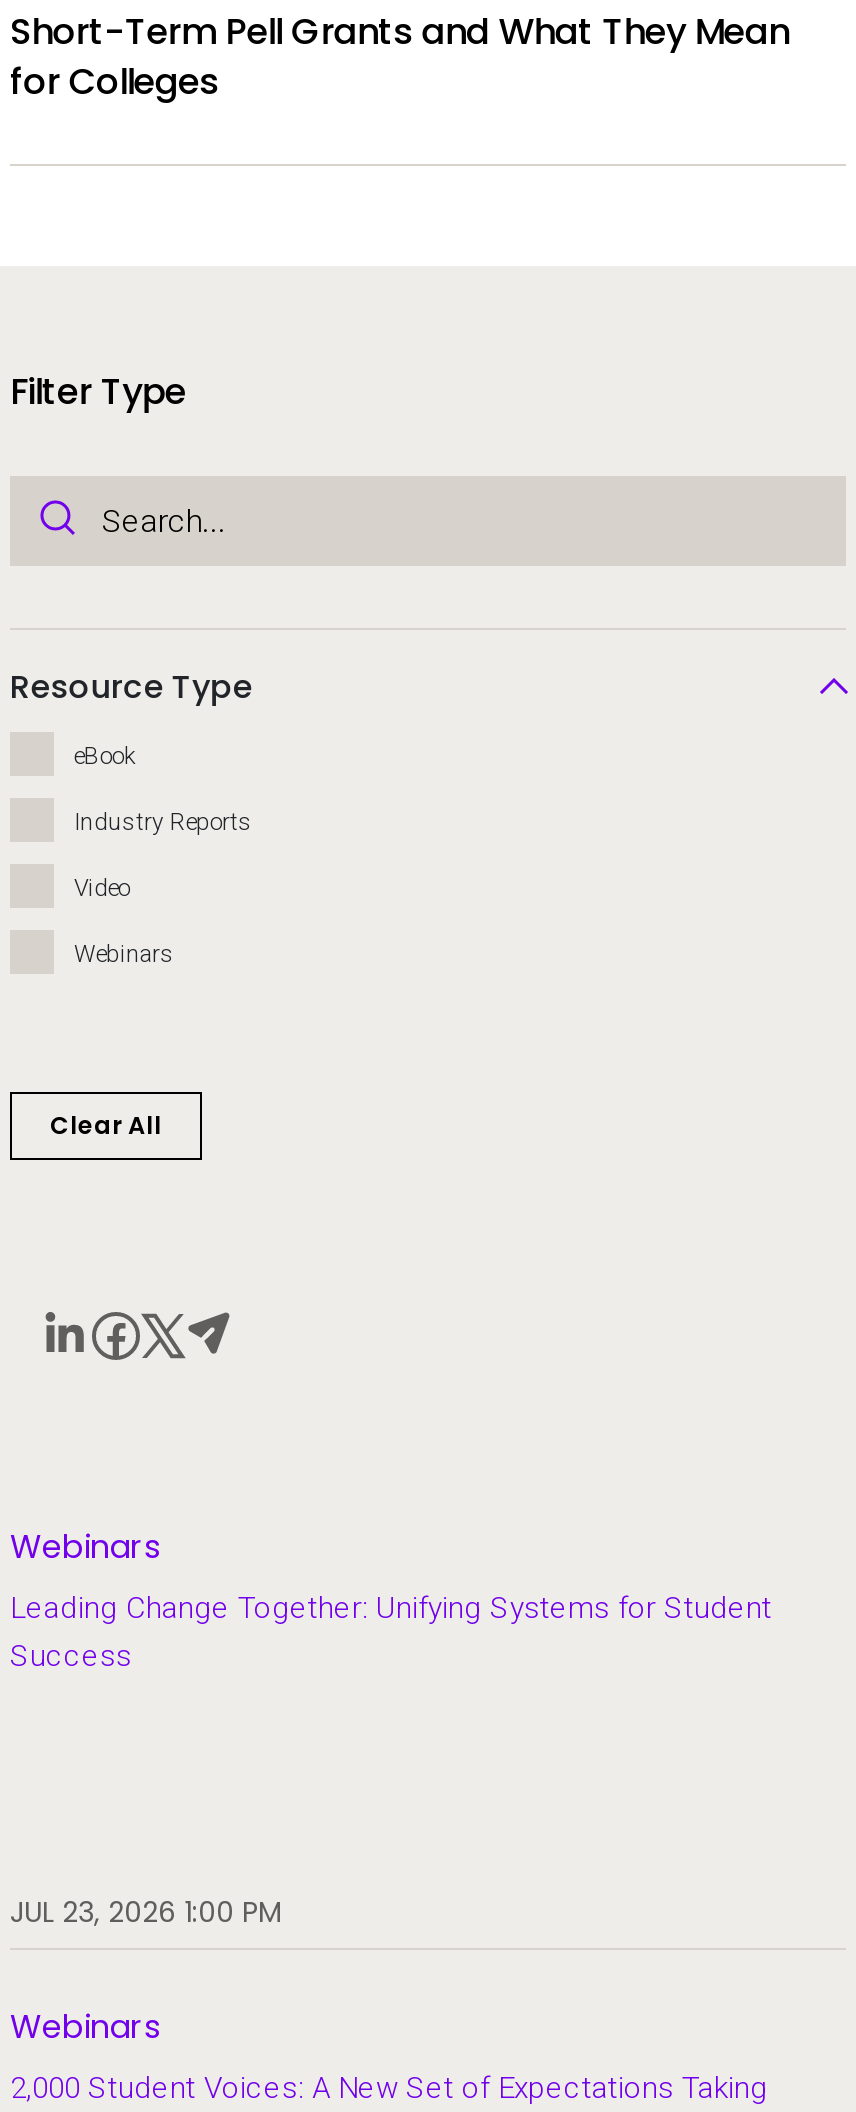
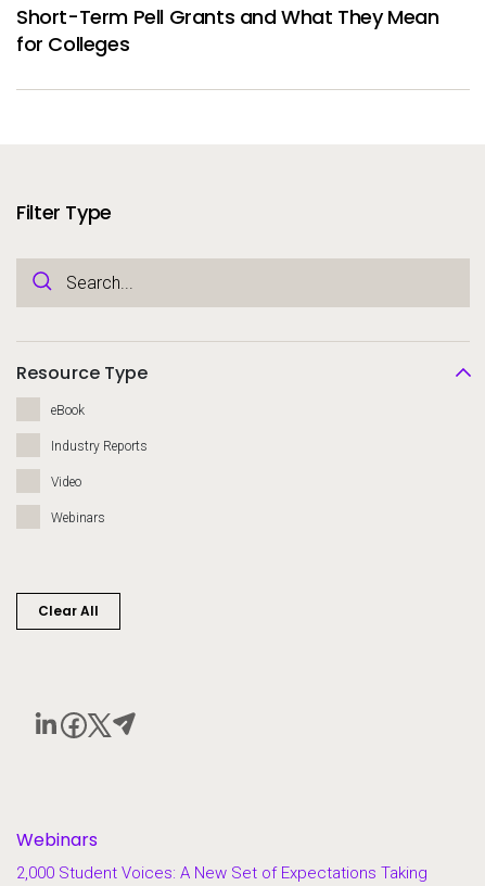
[10,1590,772,1674] Leading Change Together: Unifying Systems for Student | Success -> none
[10,1892,282,2050] JUL 23, 2026 1:00 PM | Webinars -> none

